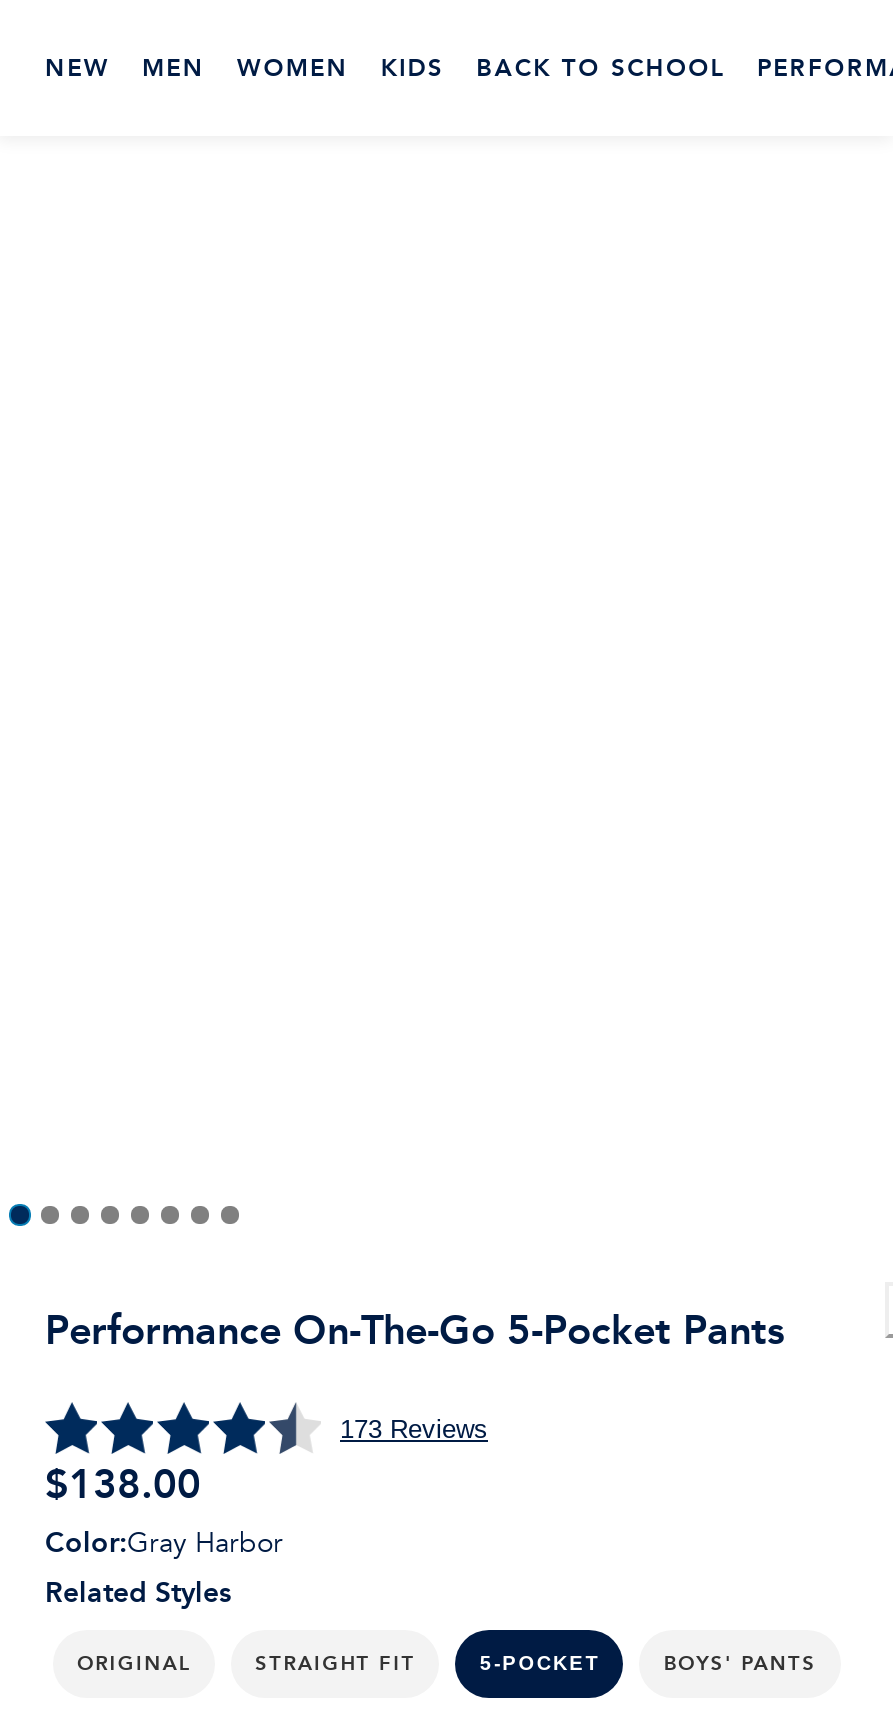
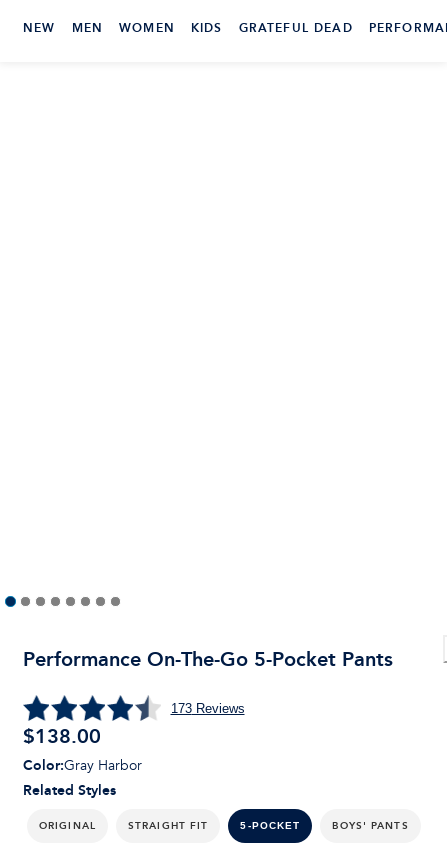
[476,48,725,86] BACK TO SCHOOL -> [239,18,353,37] GRATEFUL DEAD

